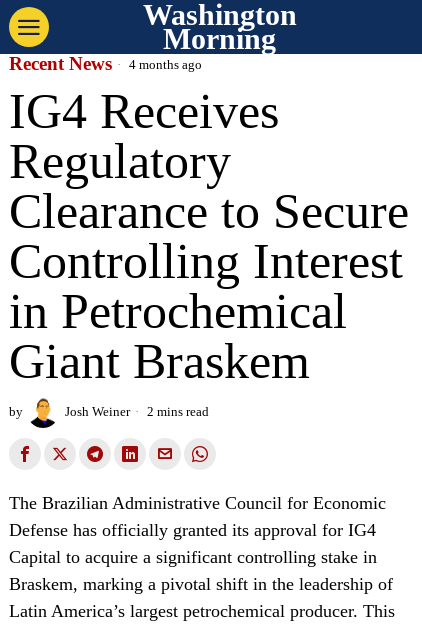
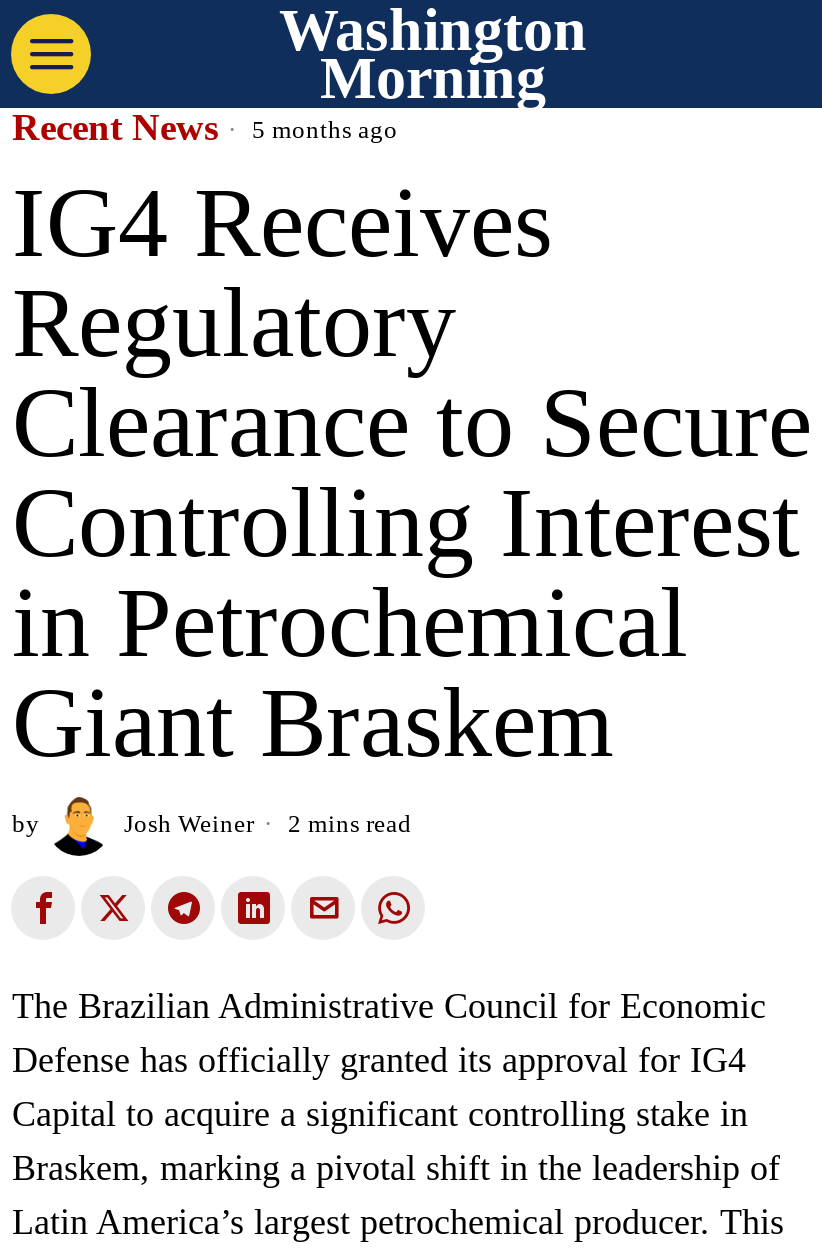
[9,53,202,74] Recent News 4 months ago -> [12,106,398,148] Recent News 5 months ago

